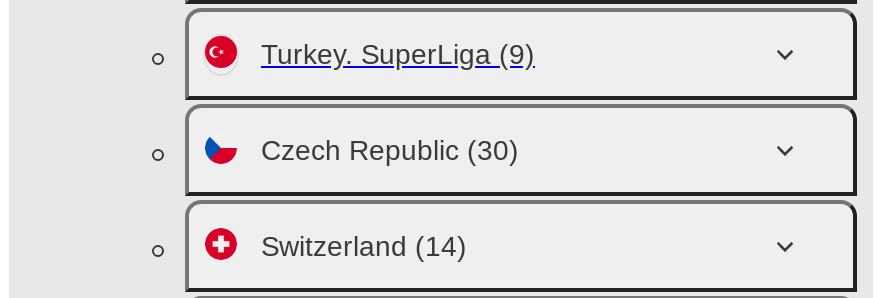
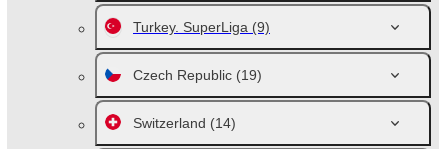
[261,134,519,166] Czech Republic (30) -> [133,67,262,83] Czech Republic (19)

